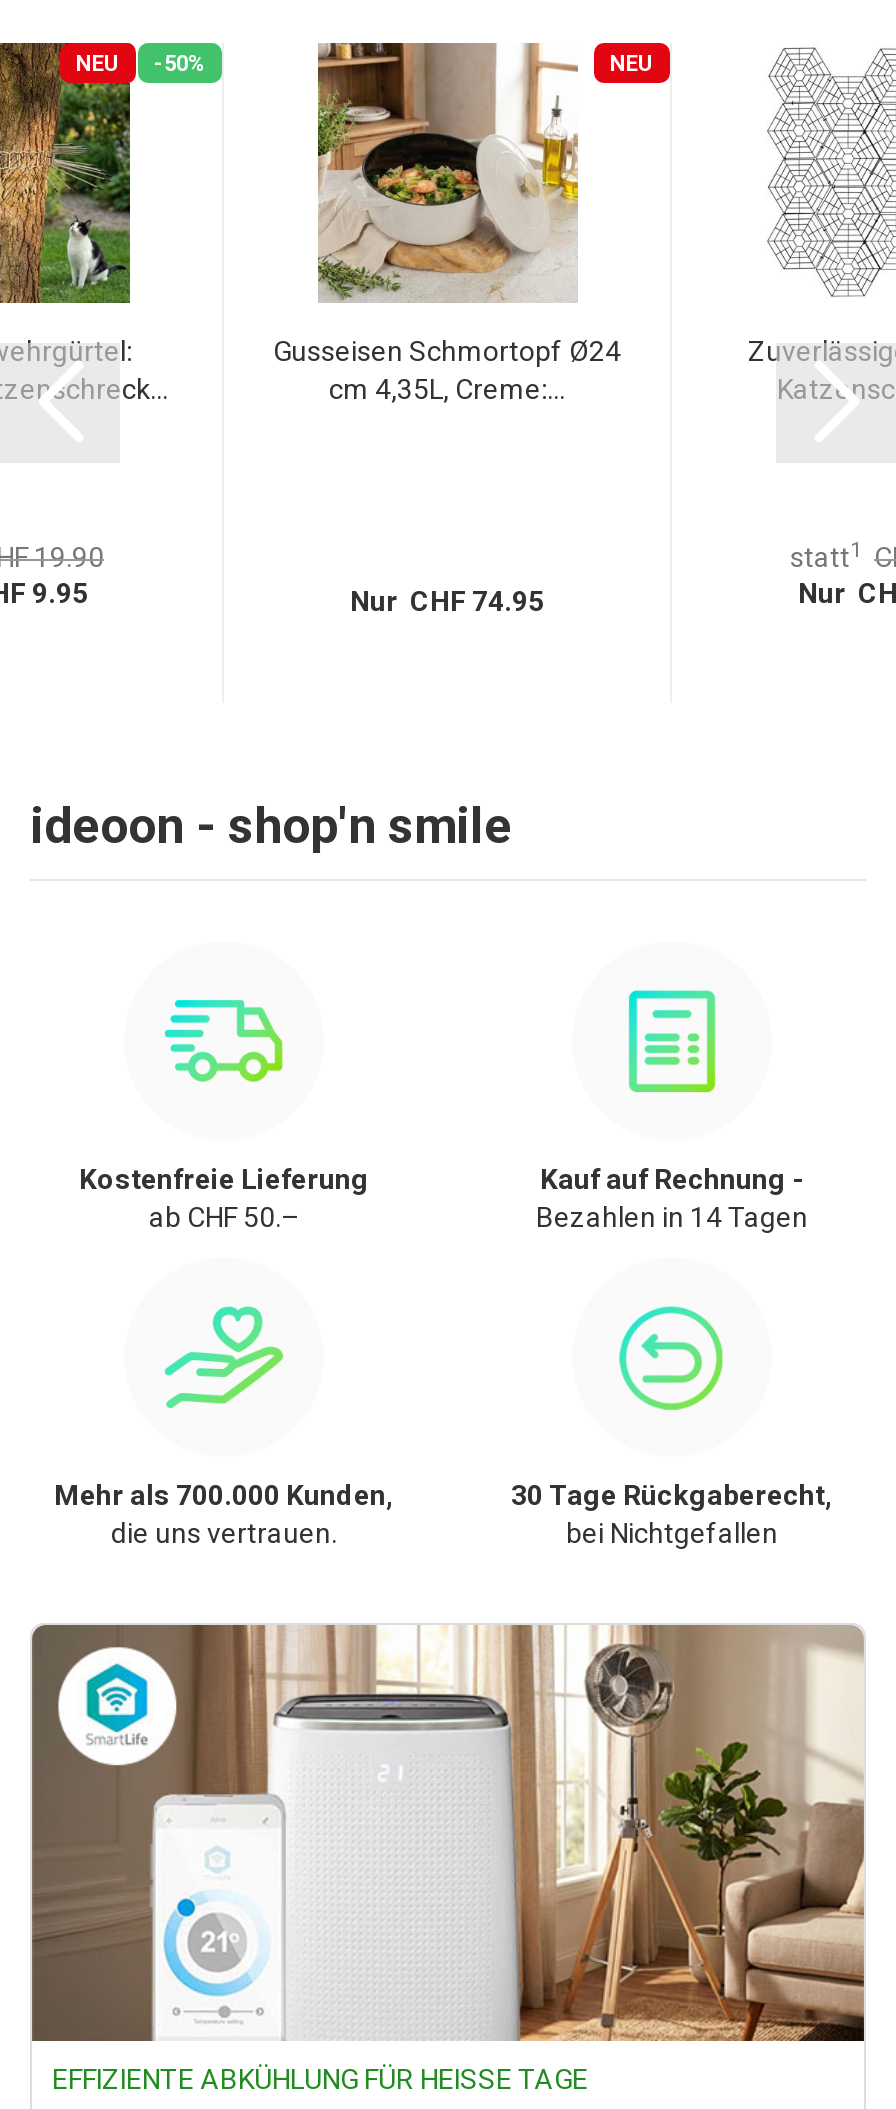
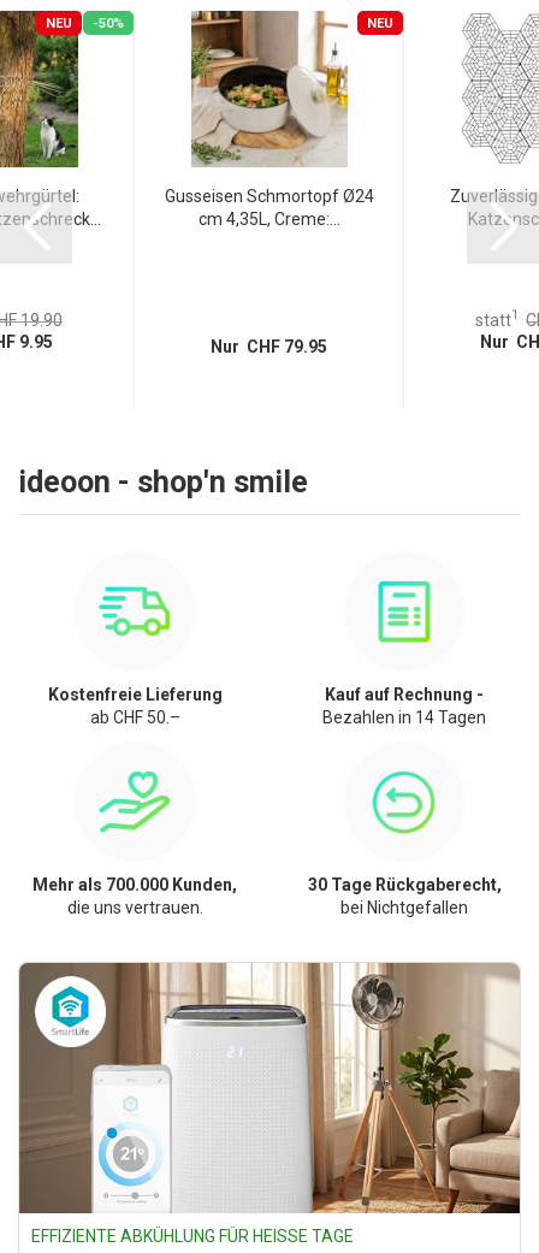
[350,586,544,618] Nur CHF 74.95 -> [211,336,327,356] Nur CHF 79.95

